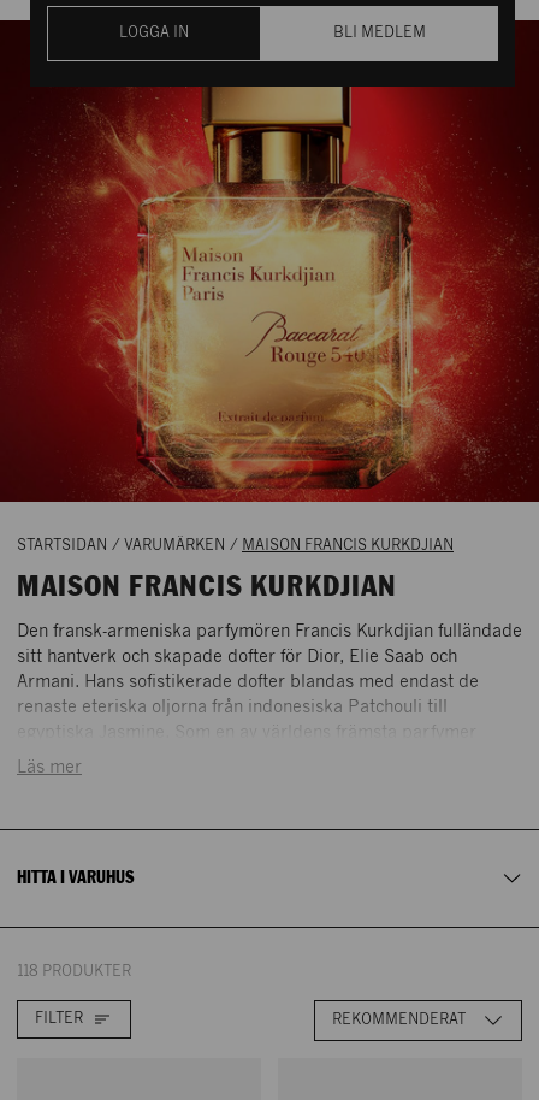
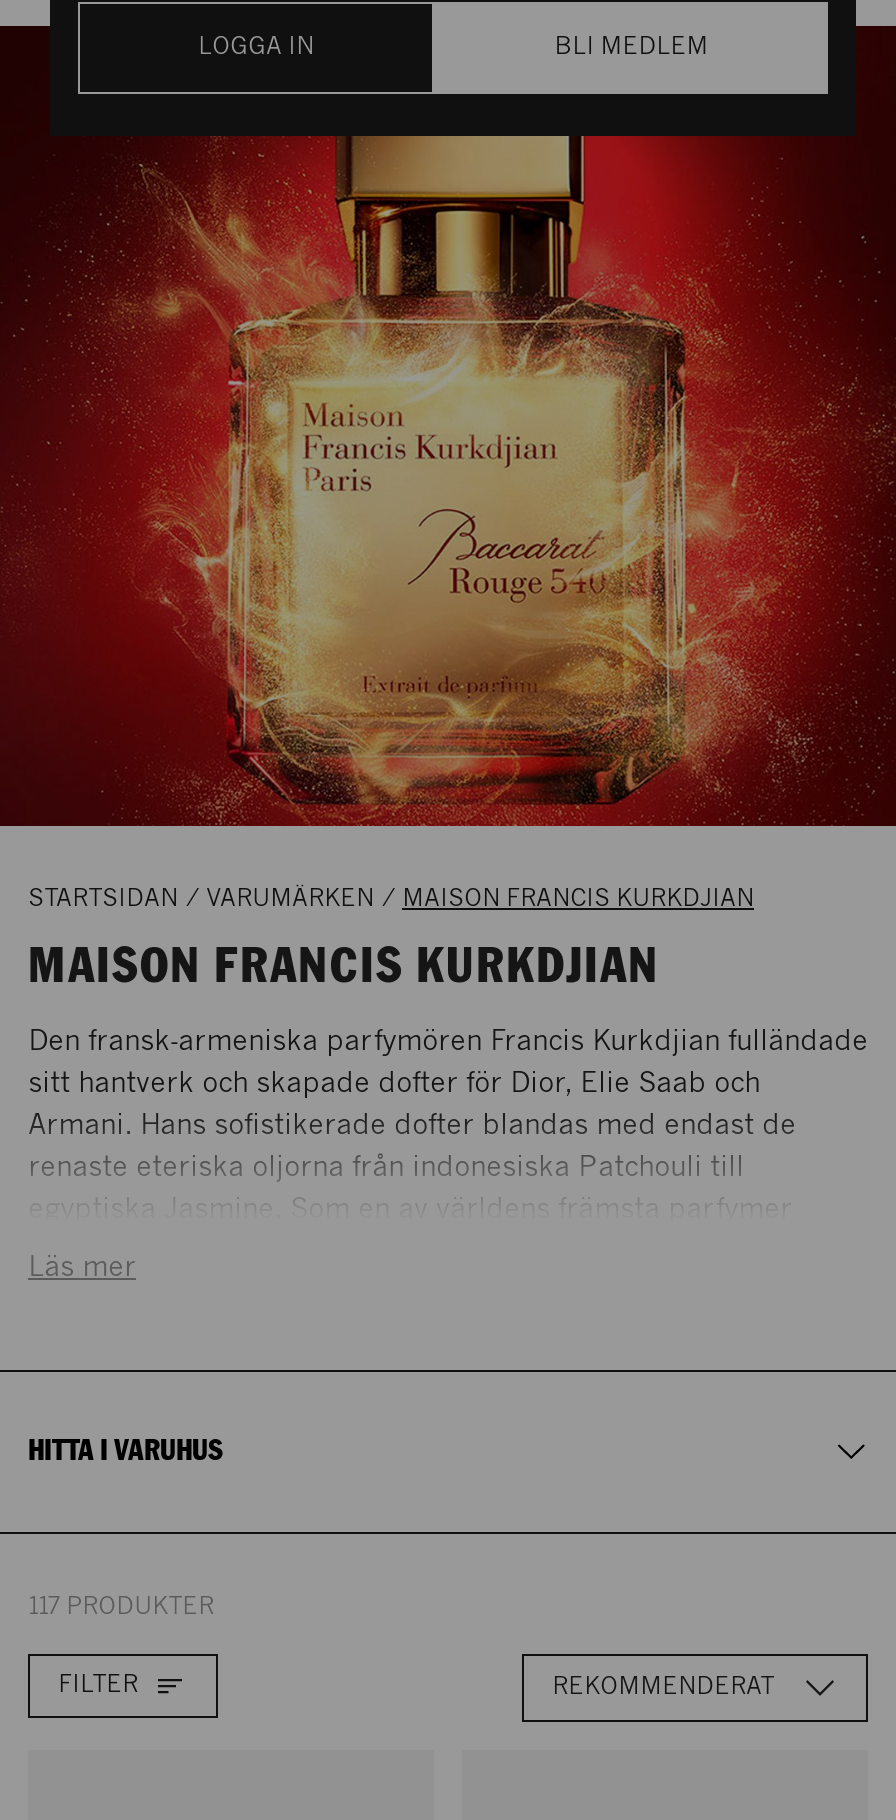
[17,965,131,978] 118 PRODUKTER -> [28,1596,214,1618] 117 PRODUKTER

